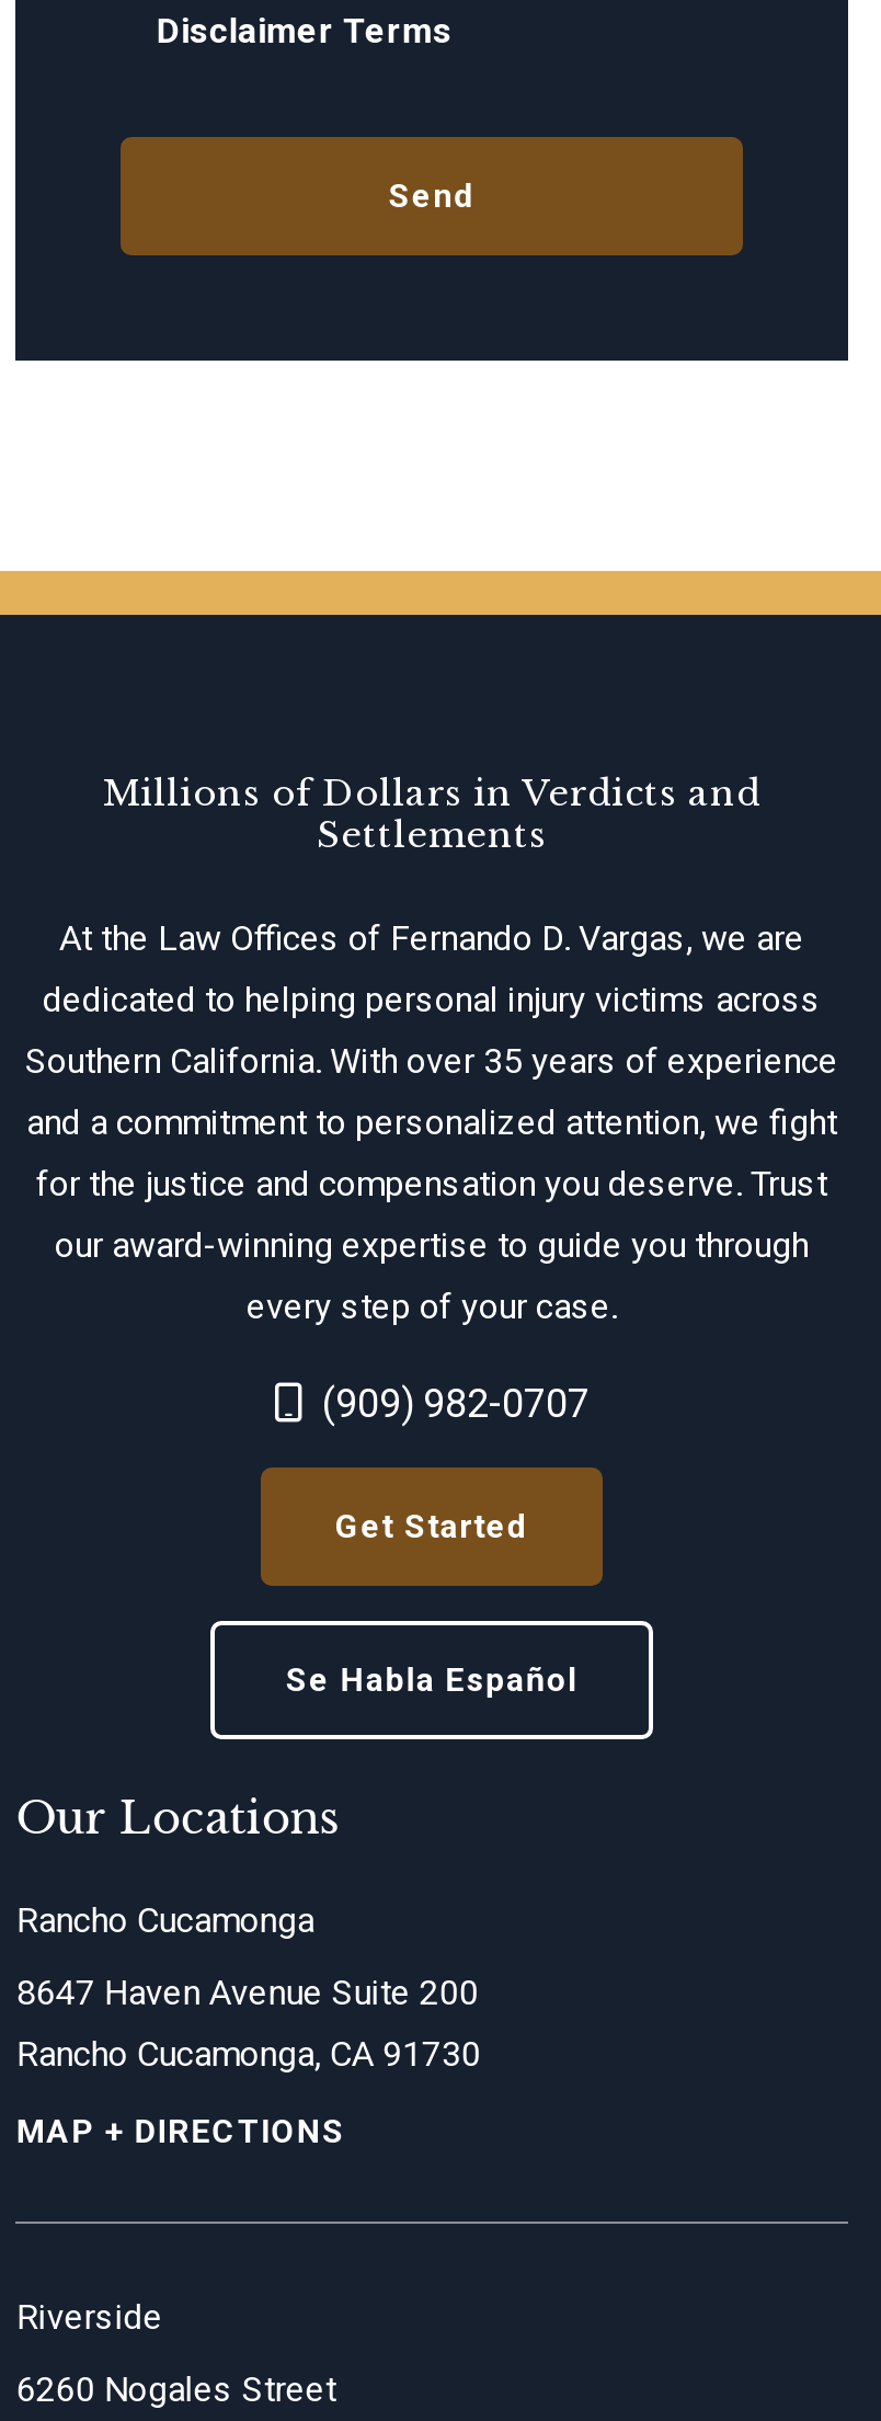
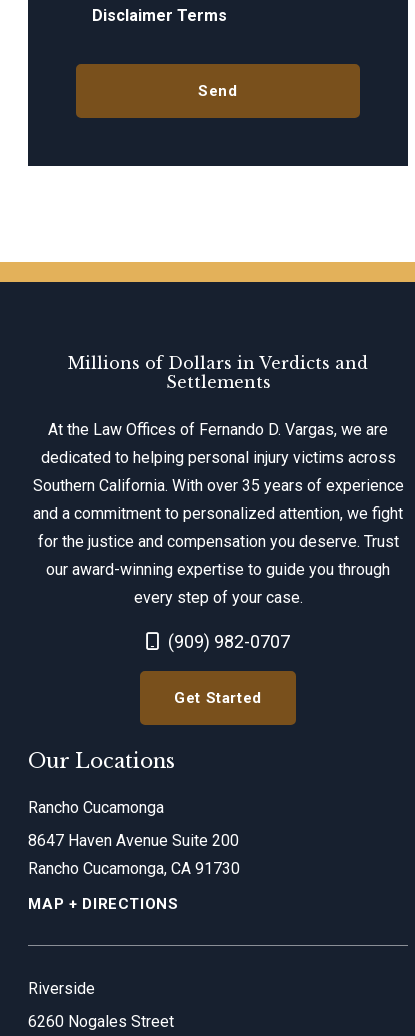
[286,1660,578,1700] Se Habla Español -> none

